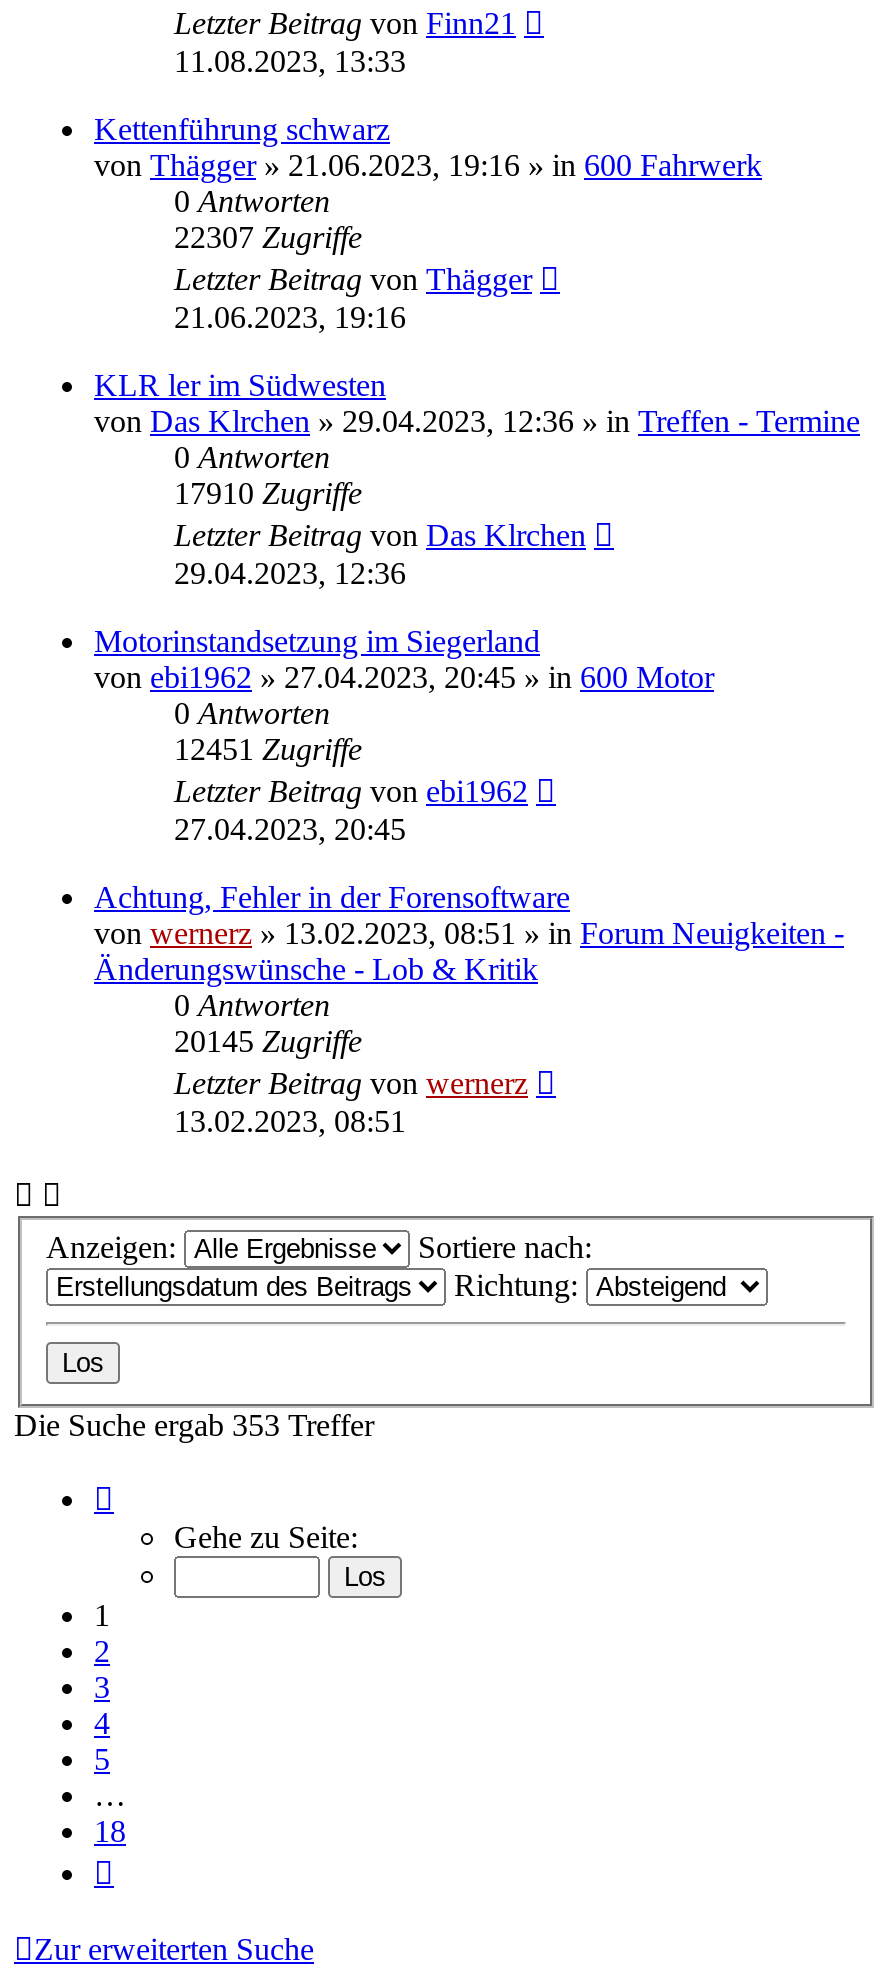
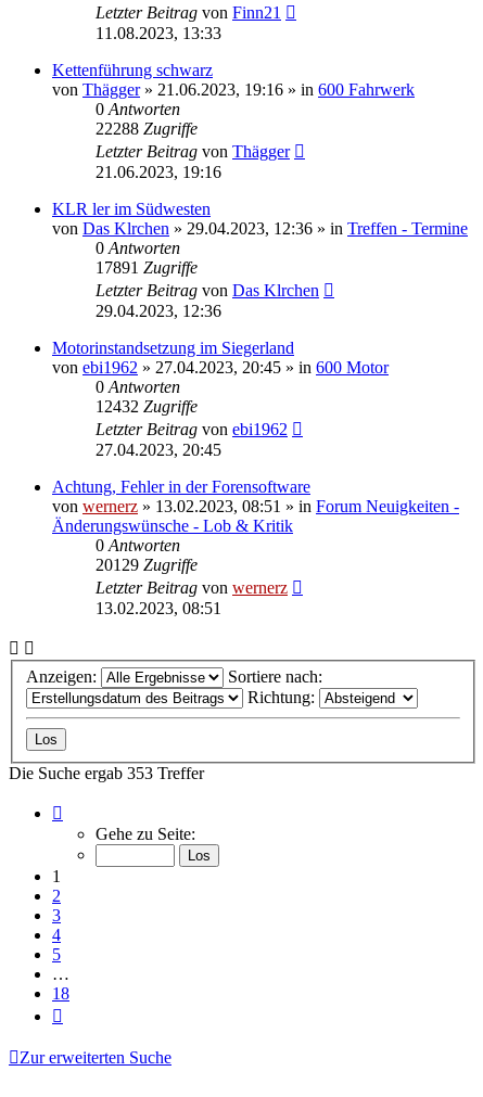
[174,220,362,254] 22307 Zugriffe -> [96,119,198,138] 22288 Zugriffe
[174,476,362,510] 17910 Zugriffe -> [96,258,198,277] 17891 Zugriffe
[174,732,362,766] 12451 Zugriffe -> [96,397,198,415] 12432 Zugriffe
[174,1024,362,1058] 20145 Zugriffe -> [96,555,198,574] 20129 Zugriffe

